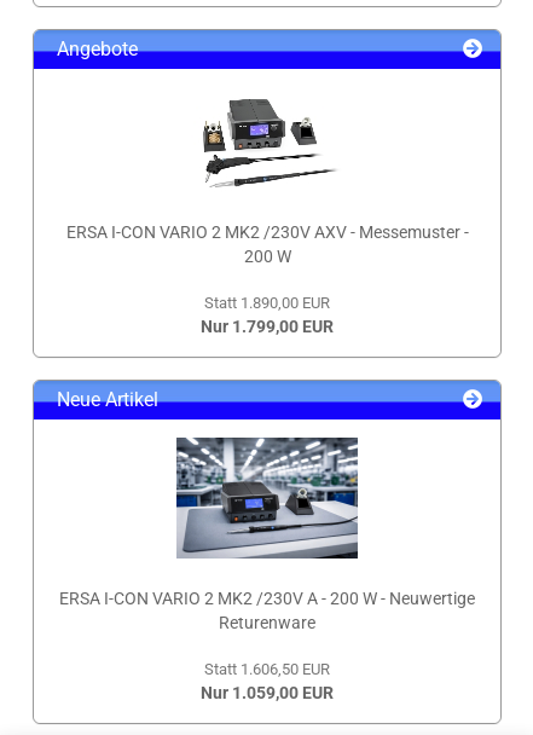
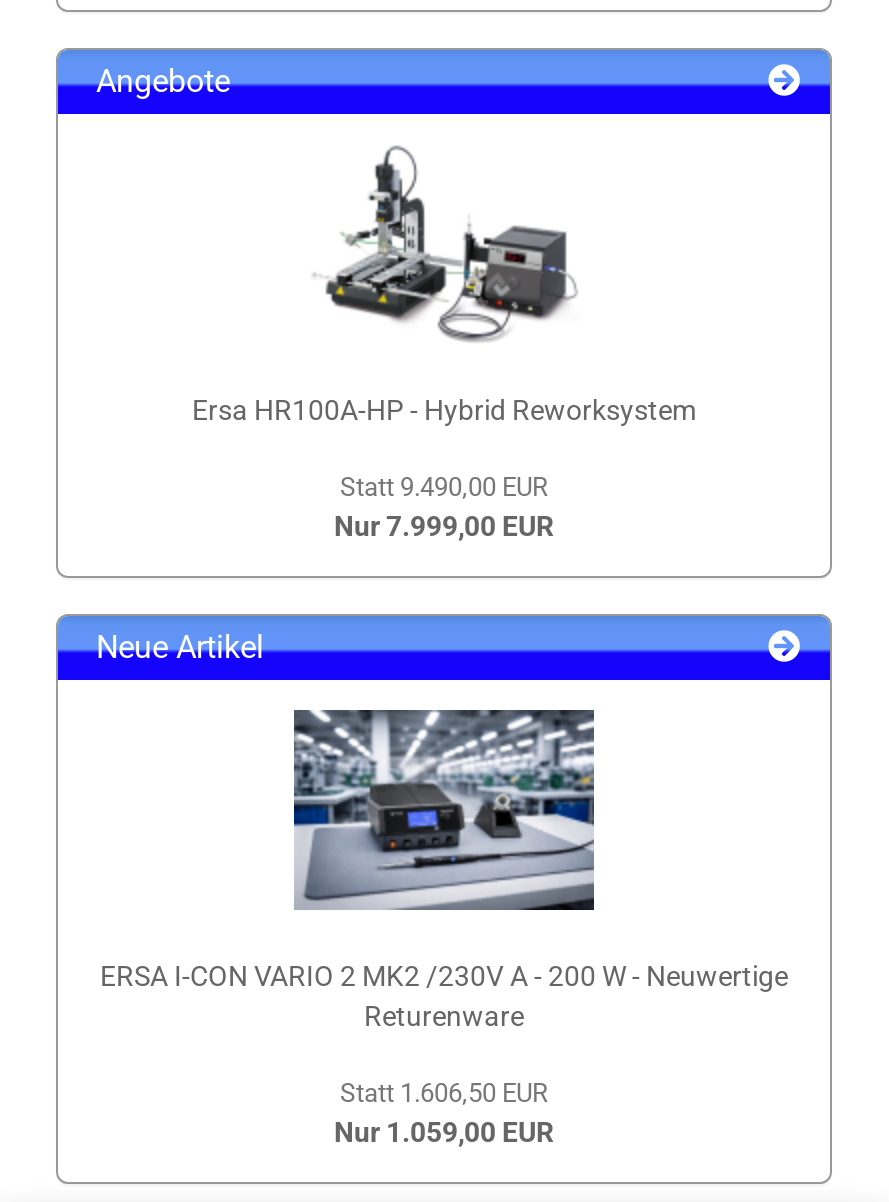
[66,98,468,266] [image] | ERSA I-CON VARIO 2 MK2 /230V AXV - Messemuster - | 200 W -> [192,146,696,426] [image] | Ersa HR100A-HP - Hybrid Reworksystem
[201,294,334,336] Statt 1.890,00 EUR | Nur 1.799,00 EUR -> [334,472,554,542] Statt 9.490,00 EUR | Nur 7.999,00 EUR

